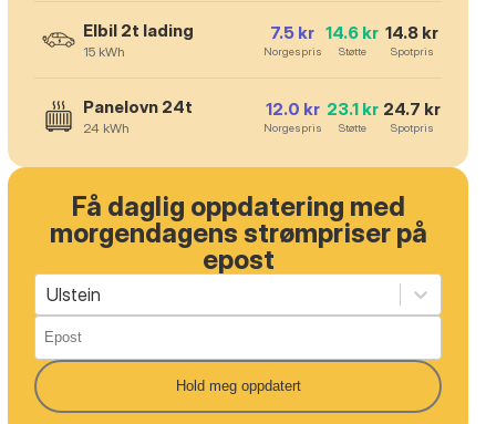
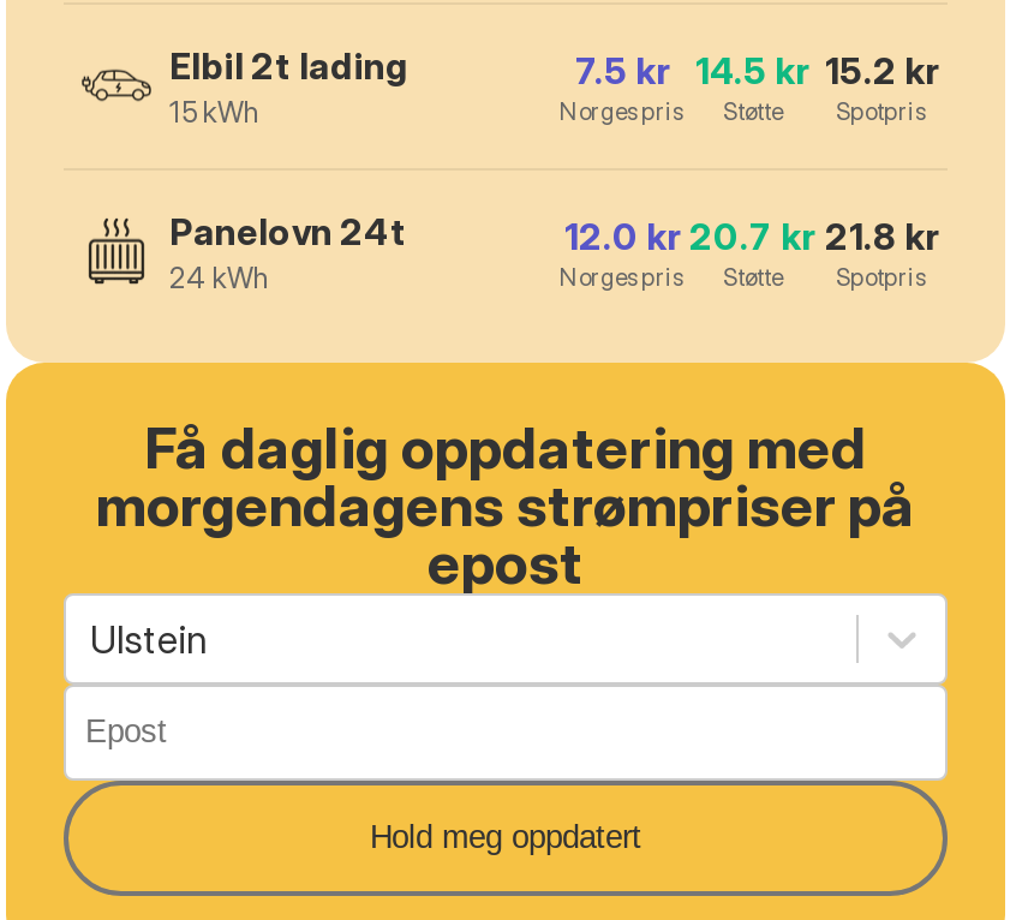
[325,22,379,43] 14.6 kr -> [695,47,811,93] 14.5 kr
[385,22,438,43] 14.8 kr -> [825,47,940,93] 15.2 kr
[326,98,378,119] 23.1 kr -> [689,213,817,258] 20.7 kr
[383,98,441,119] 24.7 kr -> [825,213,940,258] 21.8 kr

